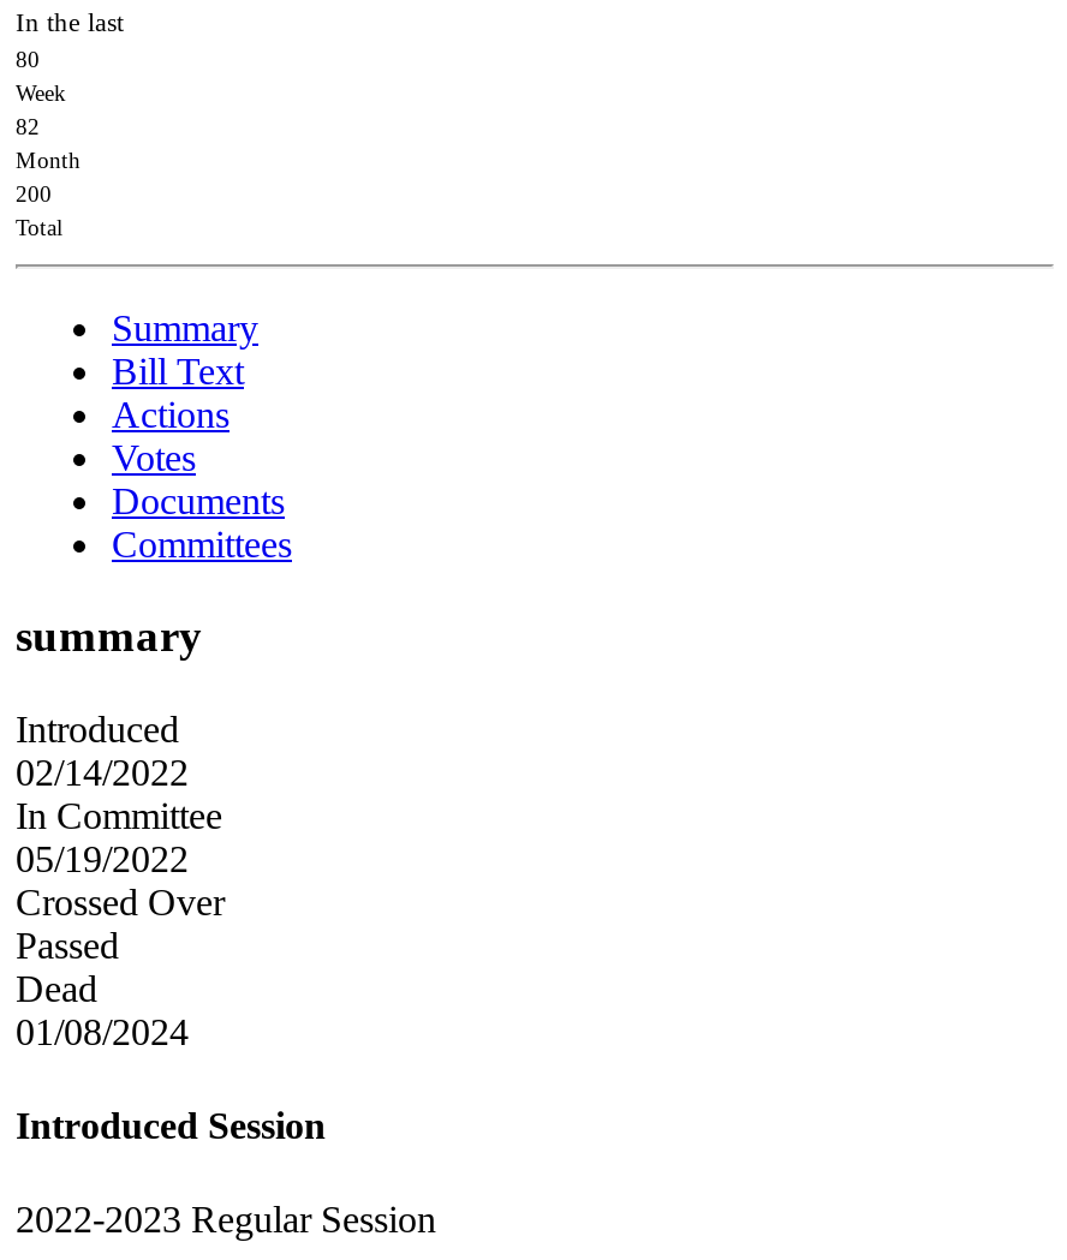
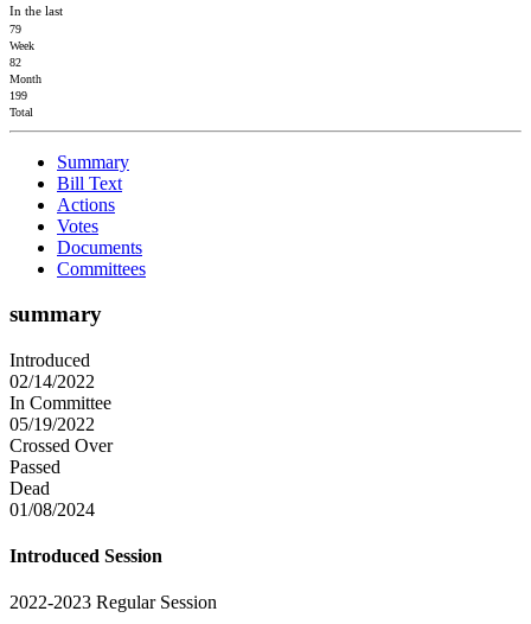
[16,44,40,71] 80 -> [9,22,21,35] 79
[16,179,52,205] 200 -> [9,88,27,101] 199

